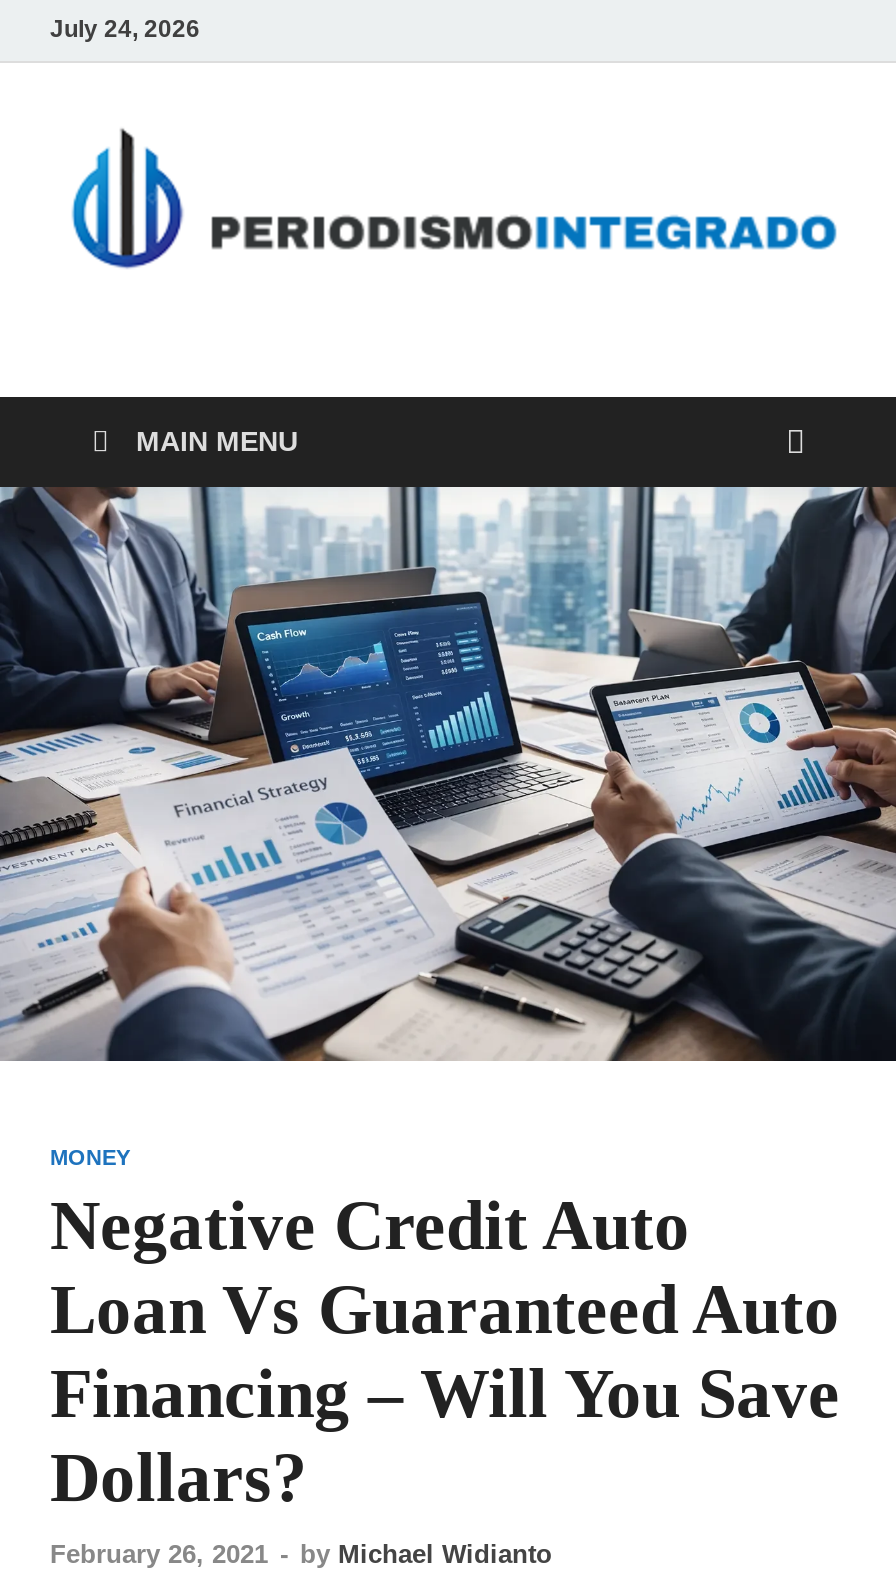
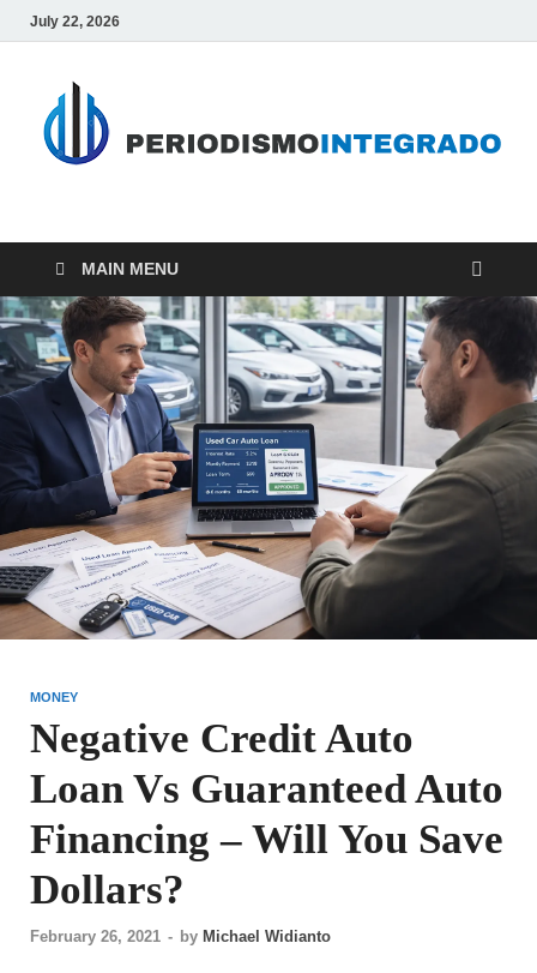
[50,14,200,42] July 24, 2026 -> [30,13,120,29] July 22, 2026
[6,485,890,1063] [image] -> [4,295,533,641] [image]

